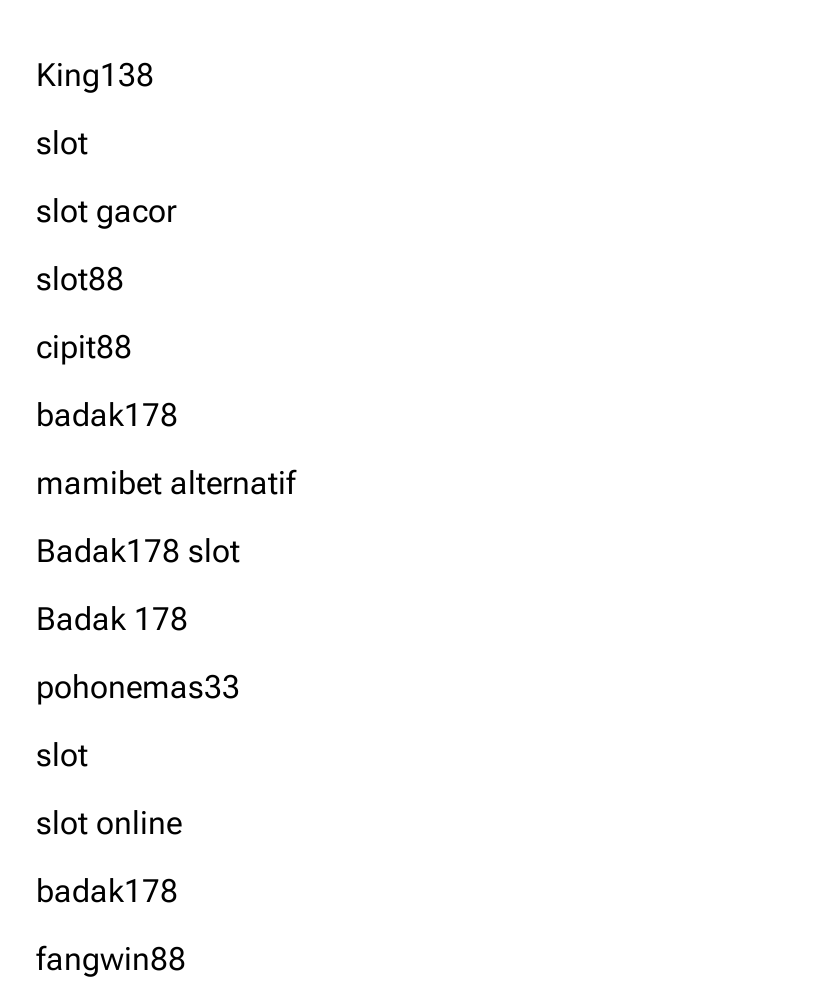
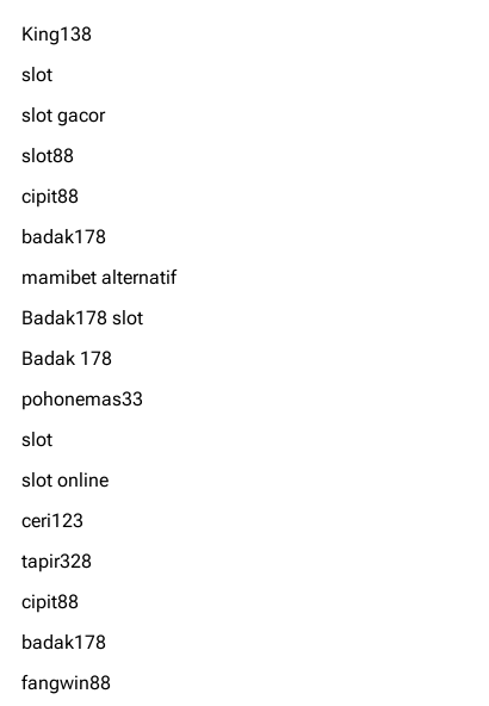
none -> [21,509,92,612] ceri123 | tapir328 | cipit88

